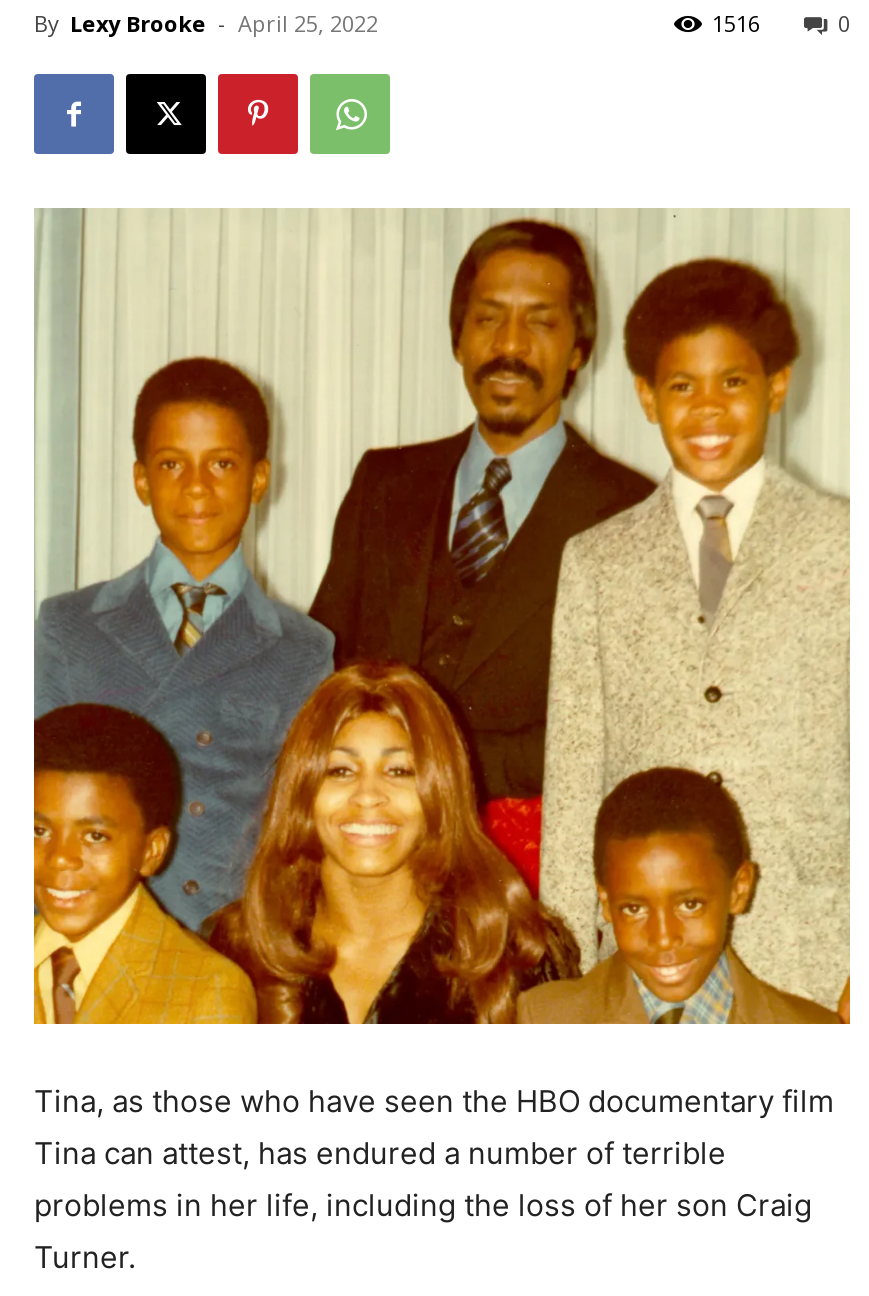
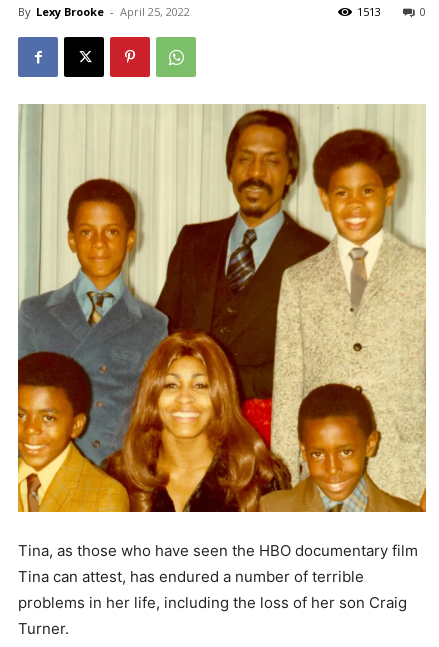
[712,8,760,38] 1516 -> [357,4,381,19] 1513

